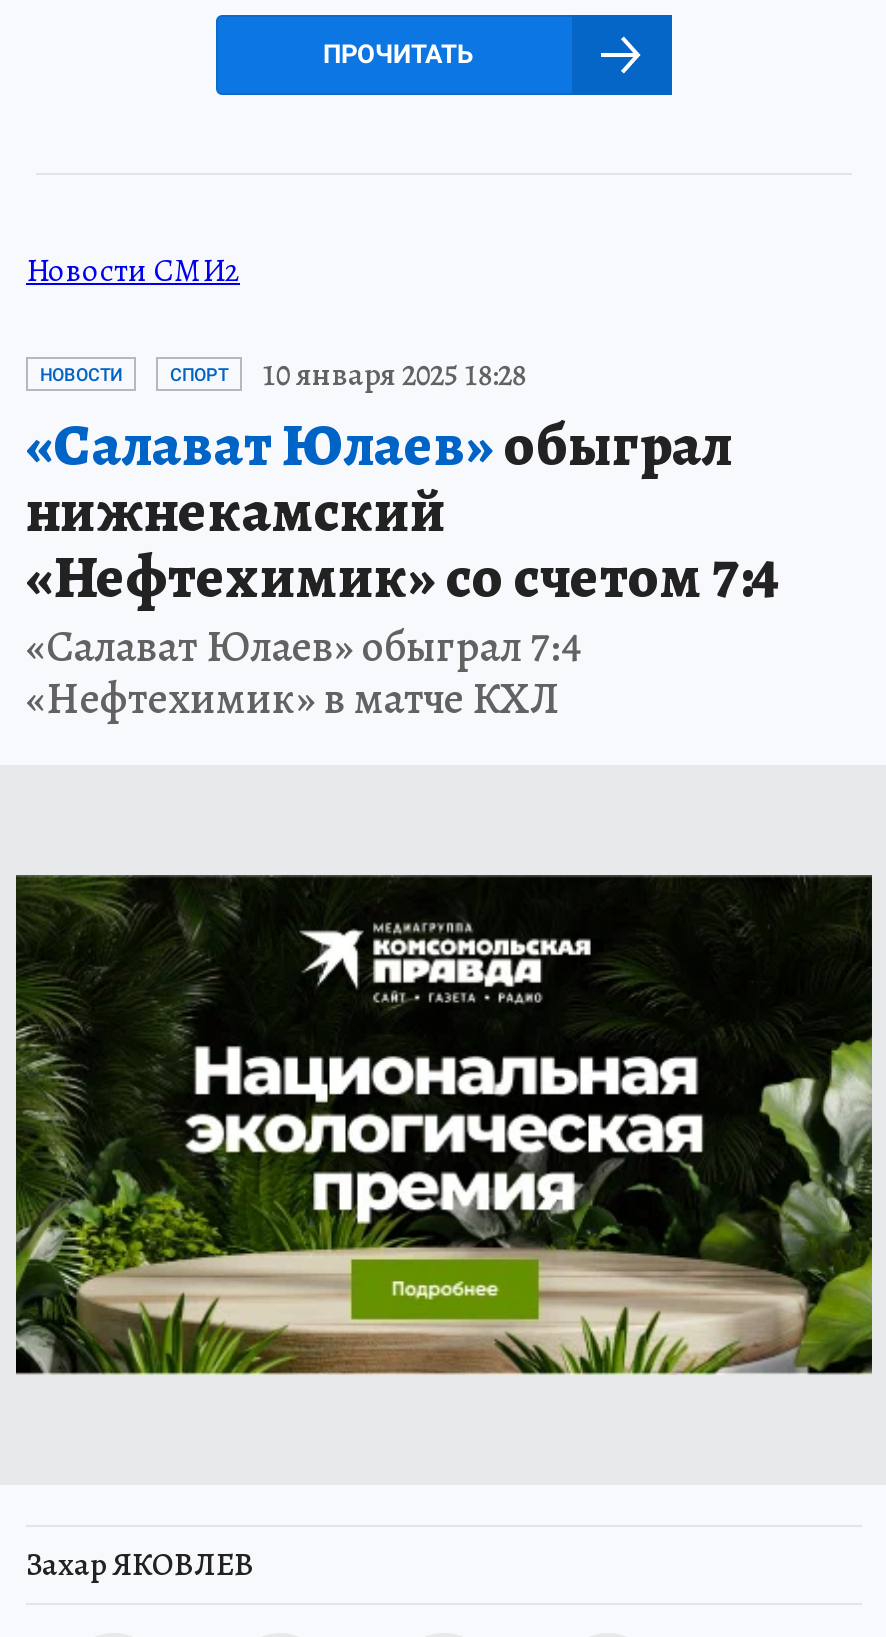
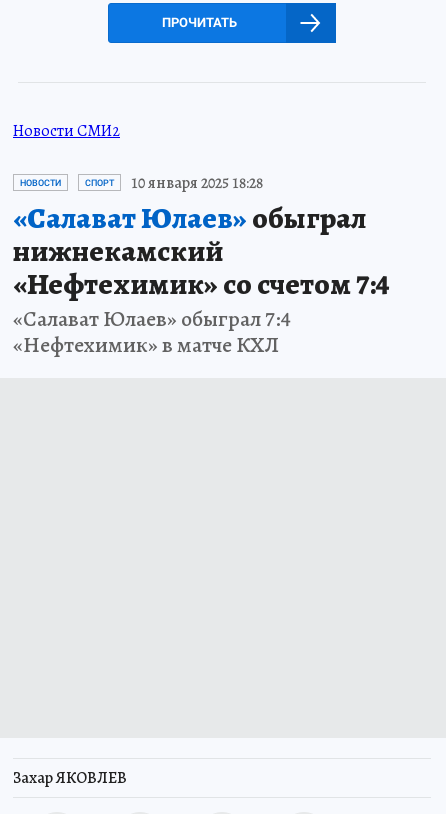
[14,873,874,1377] [image] -> none

